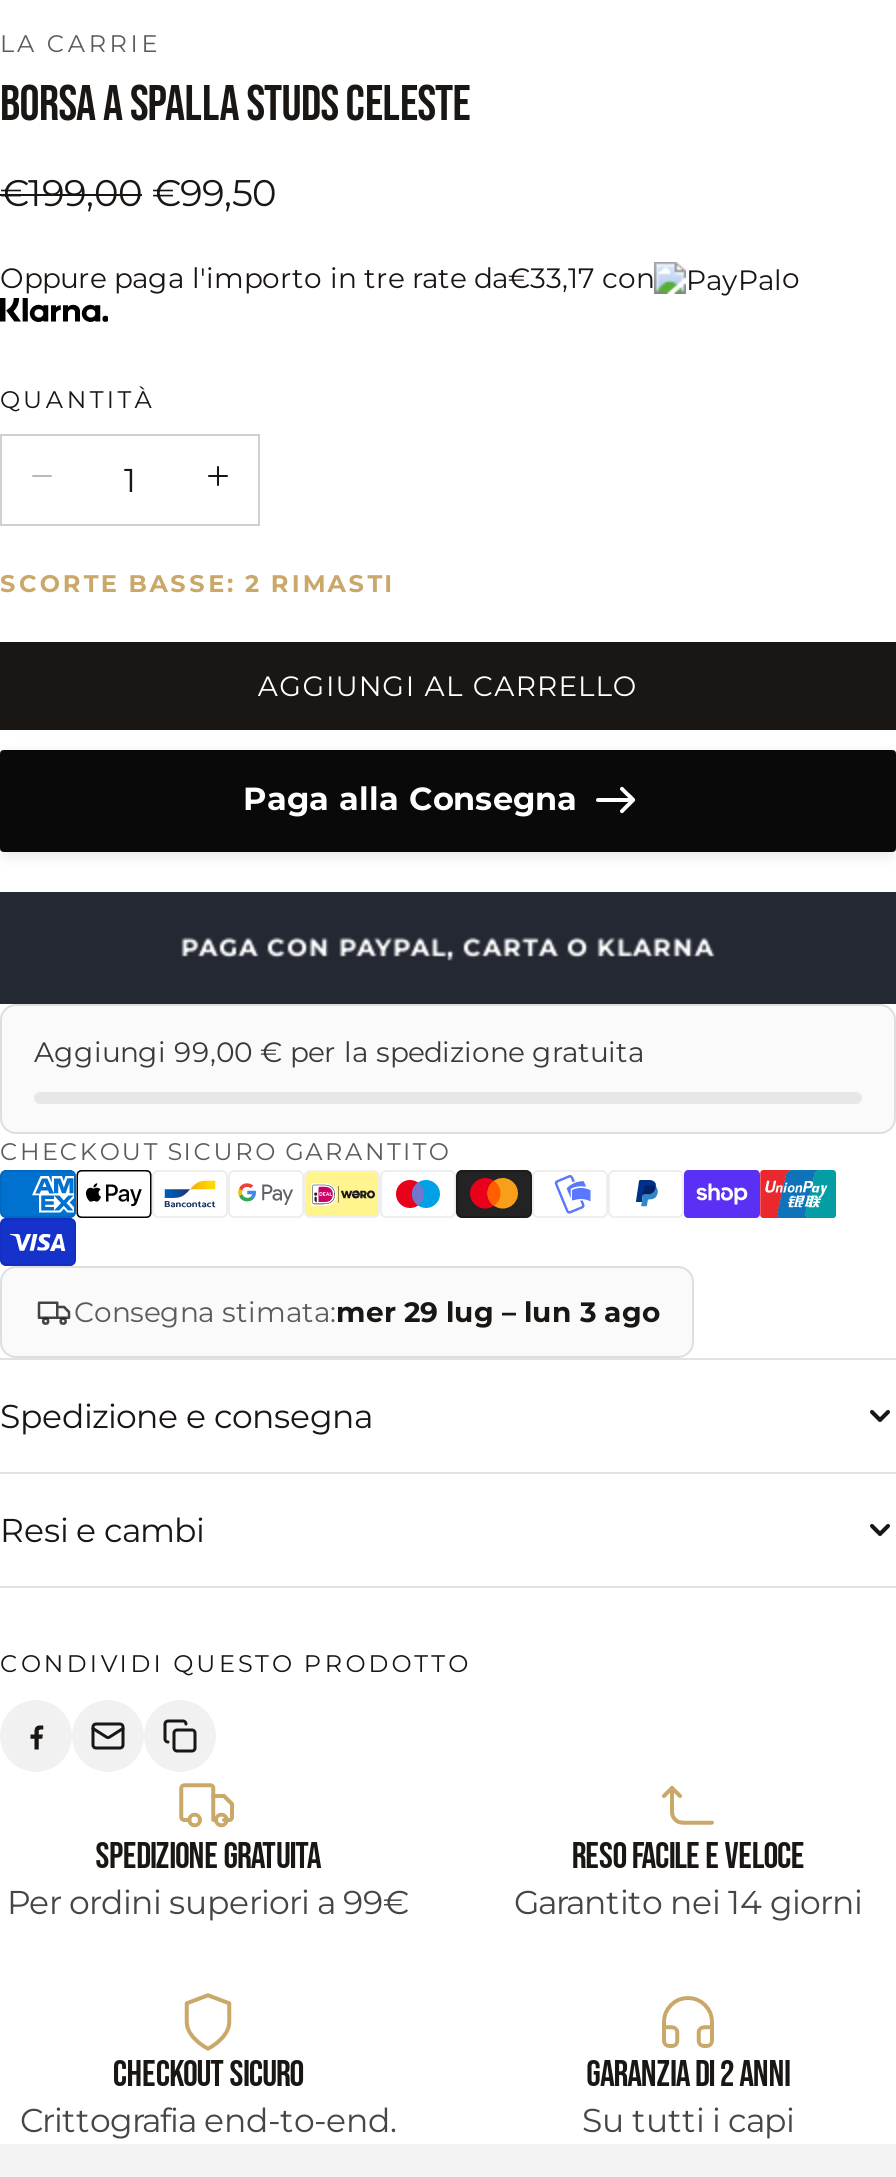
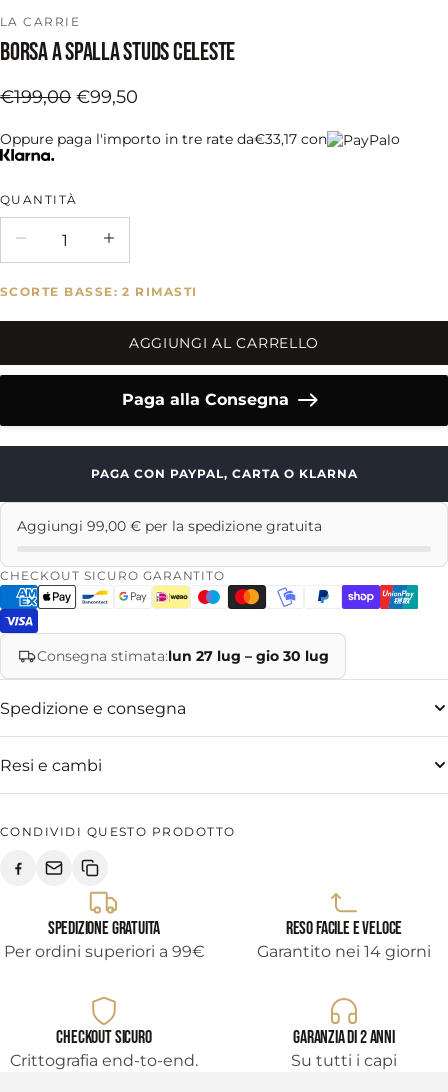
[74,1293,660,1329] Consegna stimata:mer 29 lug – lun 3 ago -> [37,646,329,664] Consegna stimata:lun 27 lug – gio 30 lug

